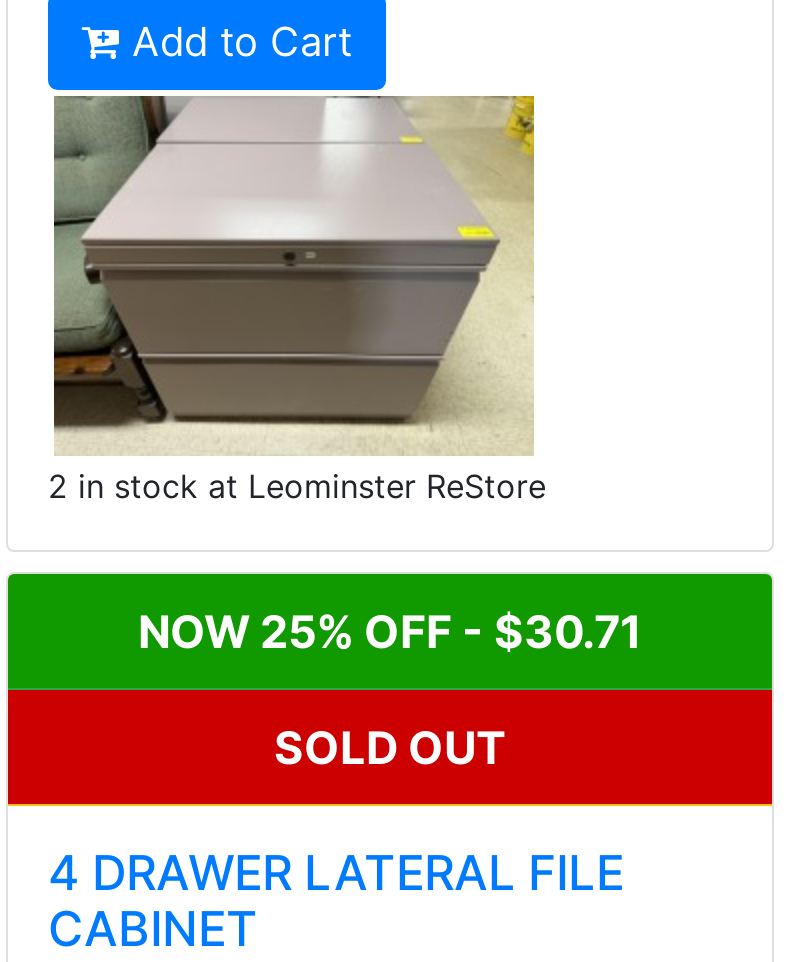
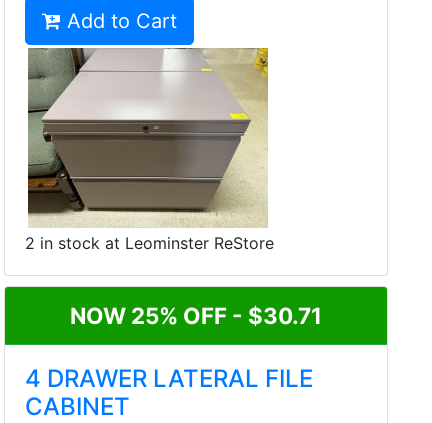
[274,721,506,775] SOLD OUT -> none

